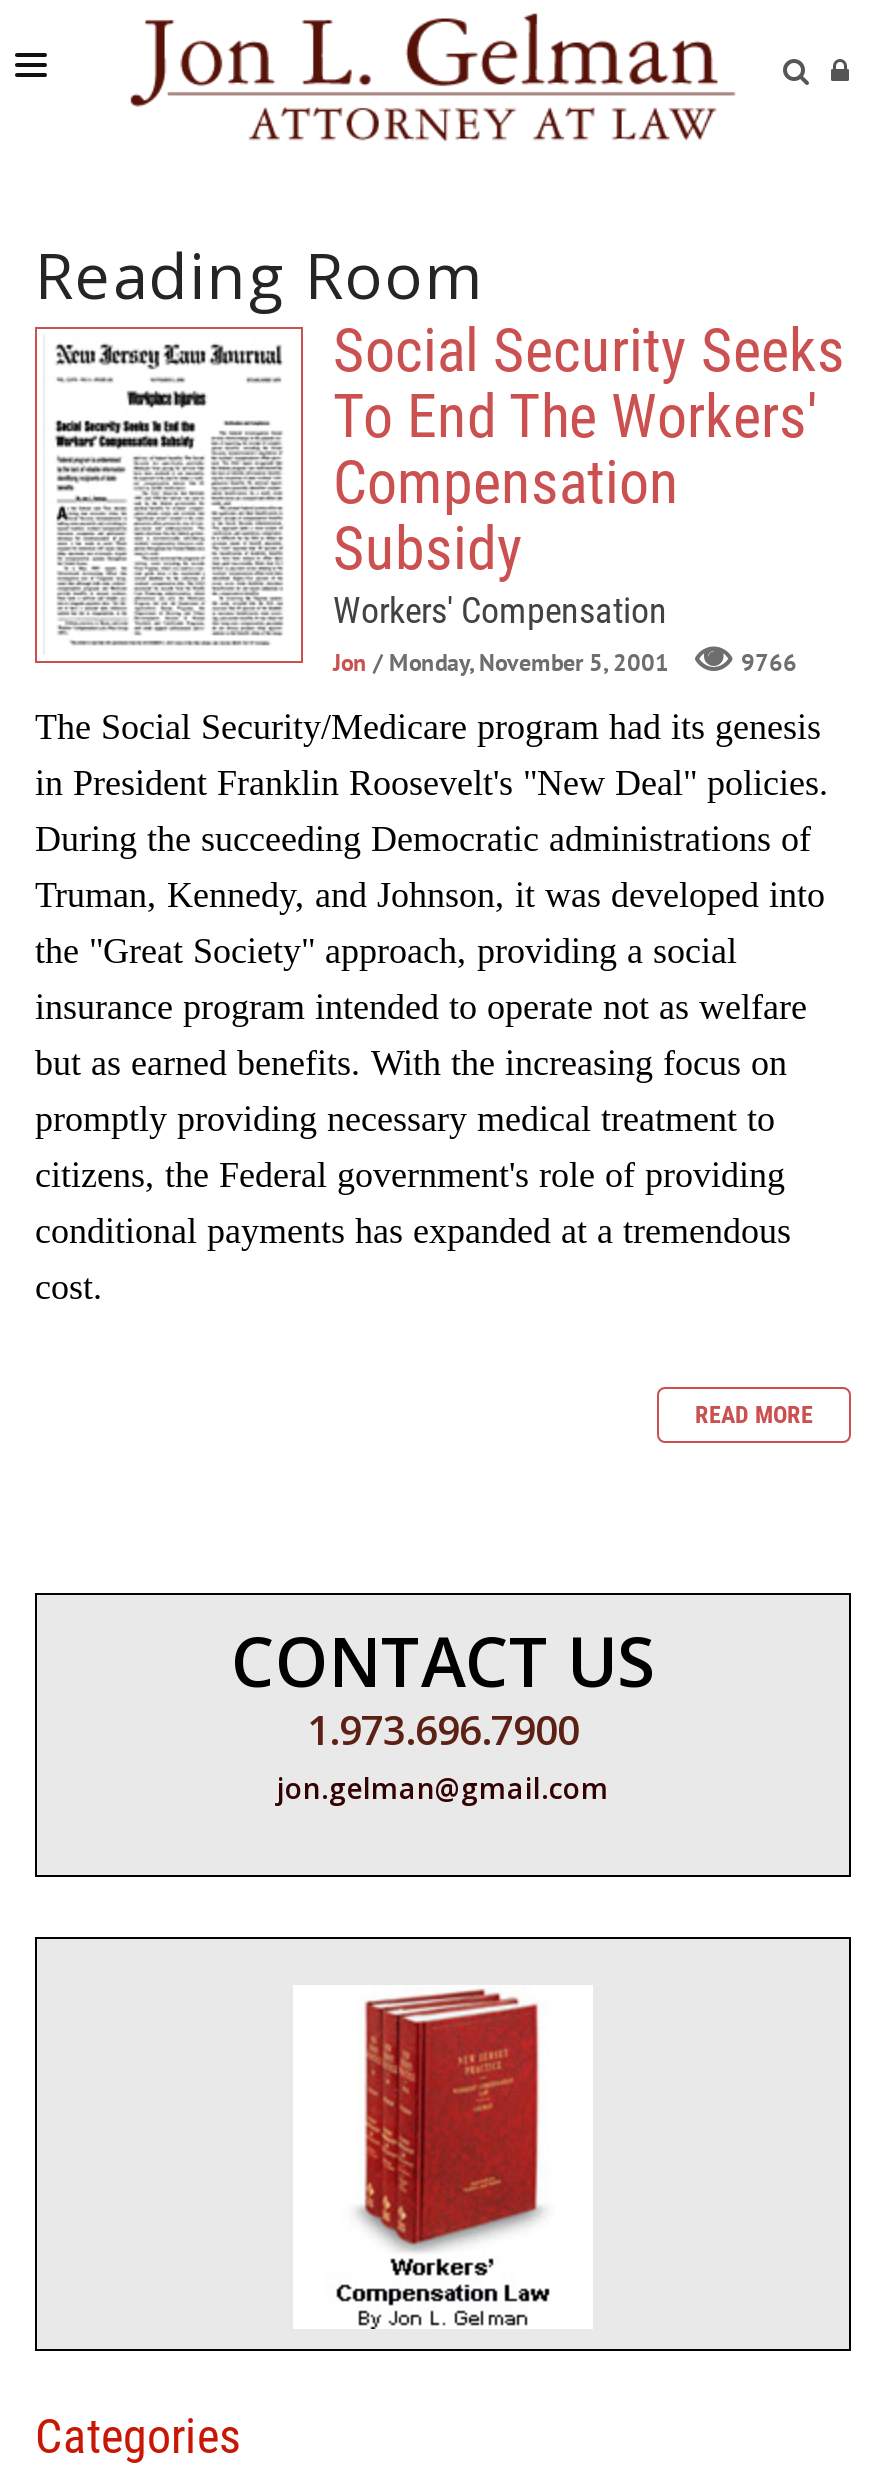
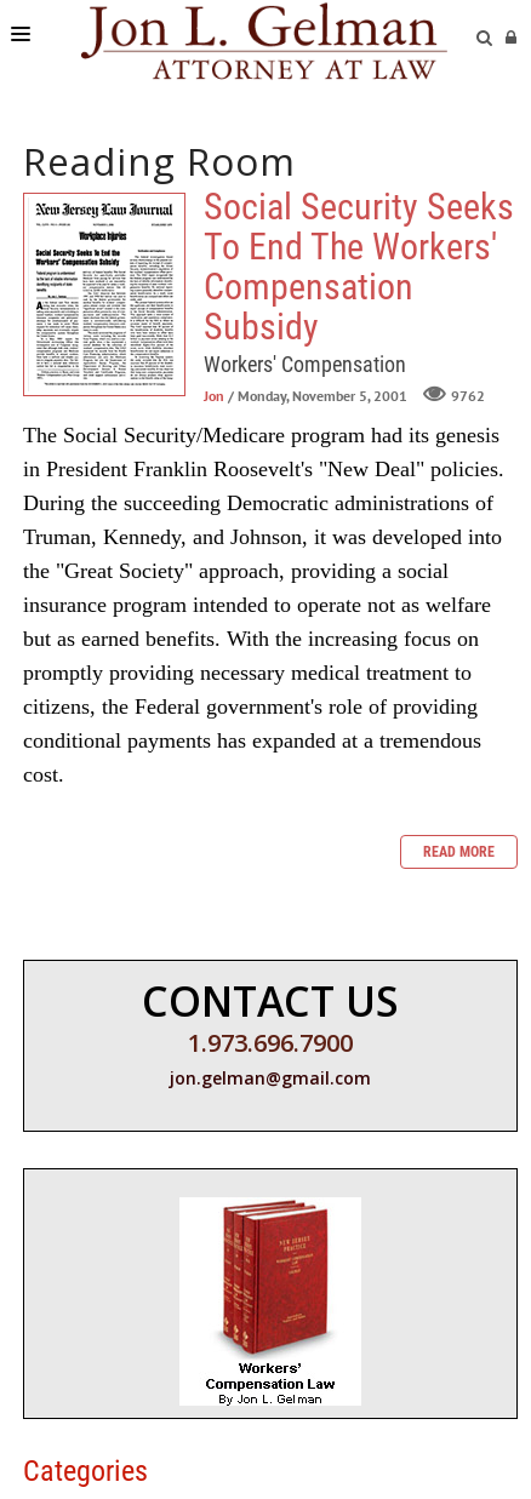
[741,647,797,677] 9766 -> [451,387,485,405] 9762

